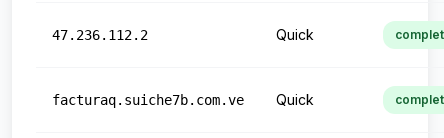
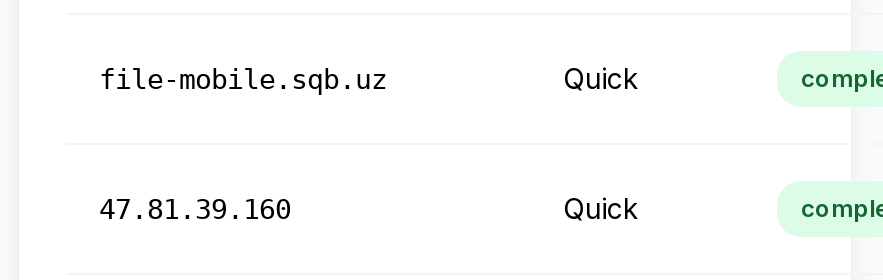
[52,27,148,43] 47.236.112.2 -> [99,63,387,95] file-mobile.sqb.uz
[52,92,244,108] facturaq.suiche7b.com.ve -> [99,193,291,225] 47.81.39.160

